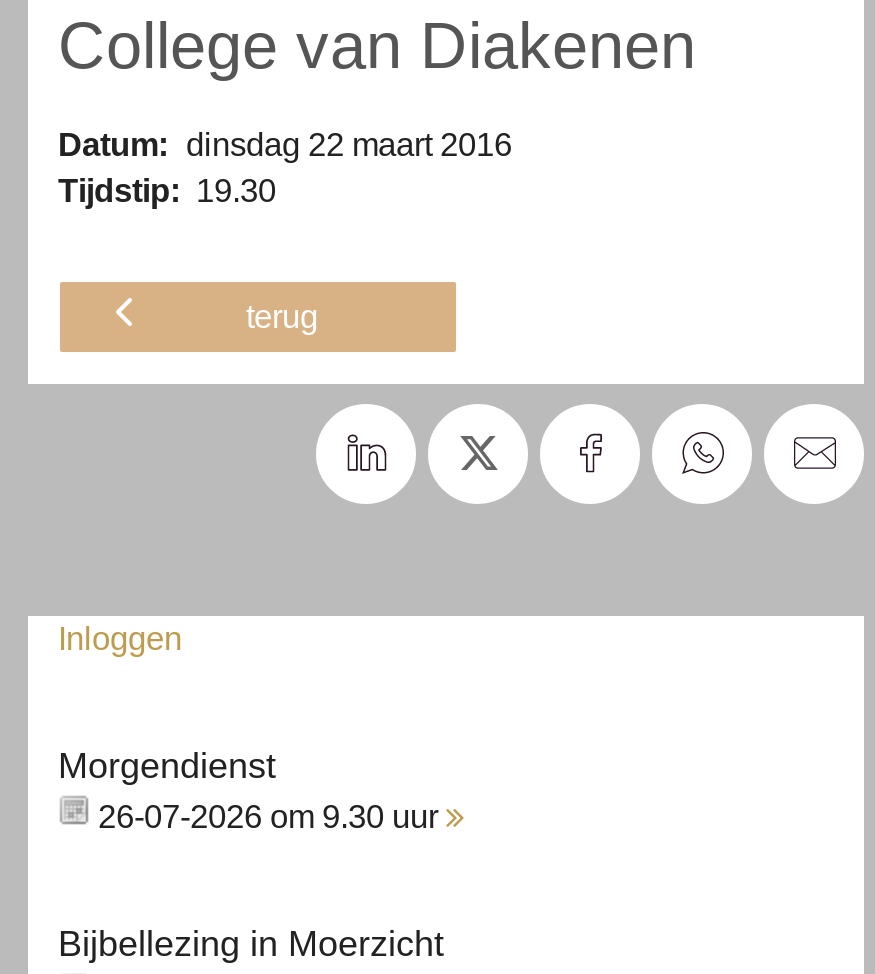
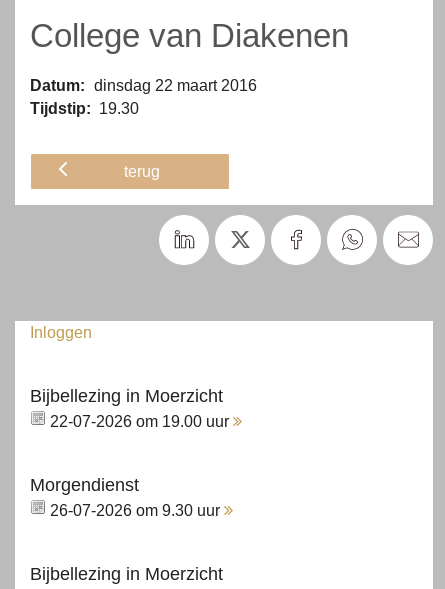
none -> [30,386,233,430] Bijbellezing in Moerzicht | 22-07-2026 om 19.00 uur

